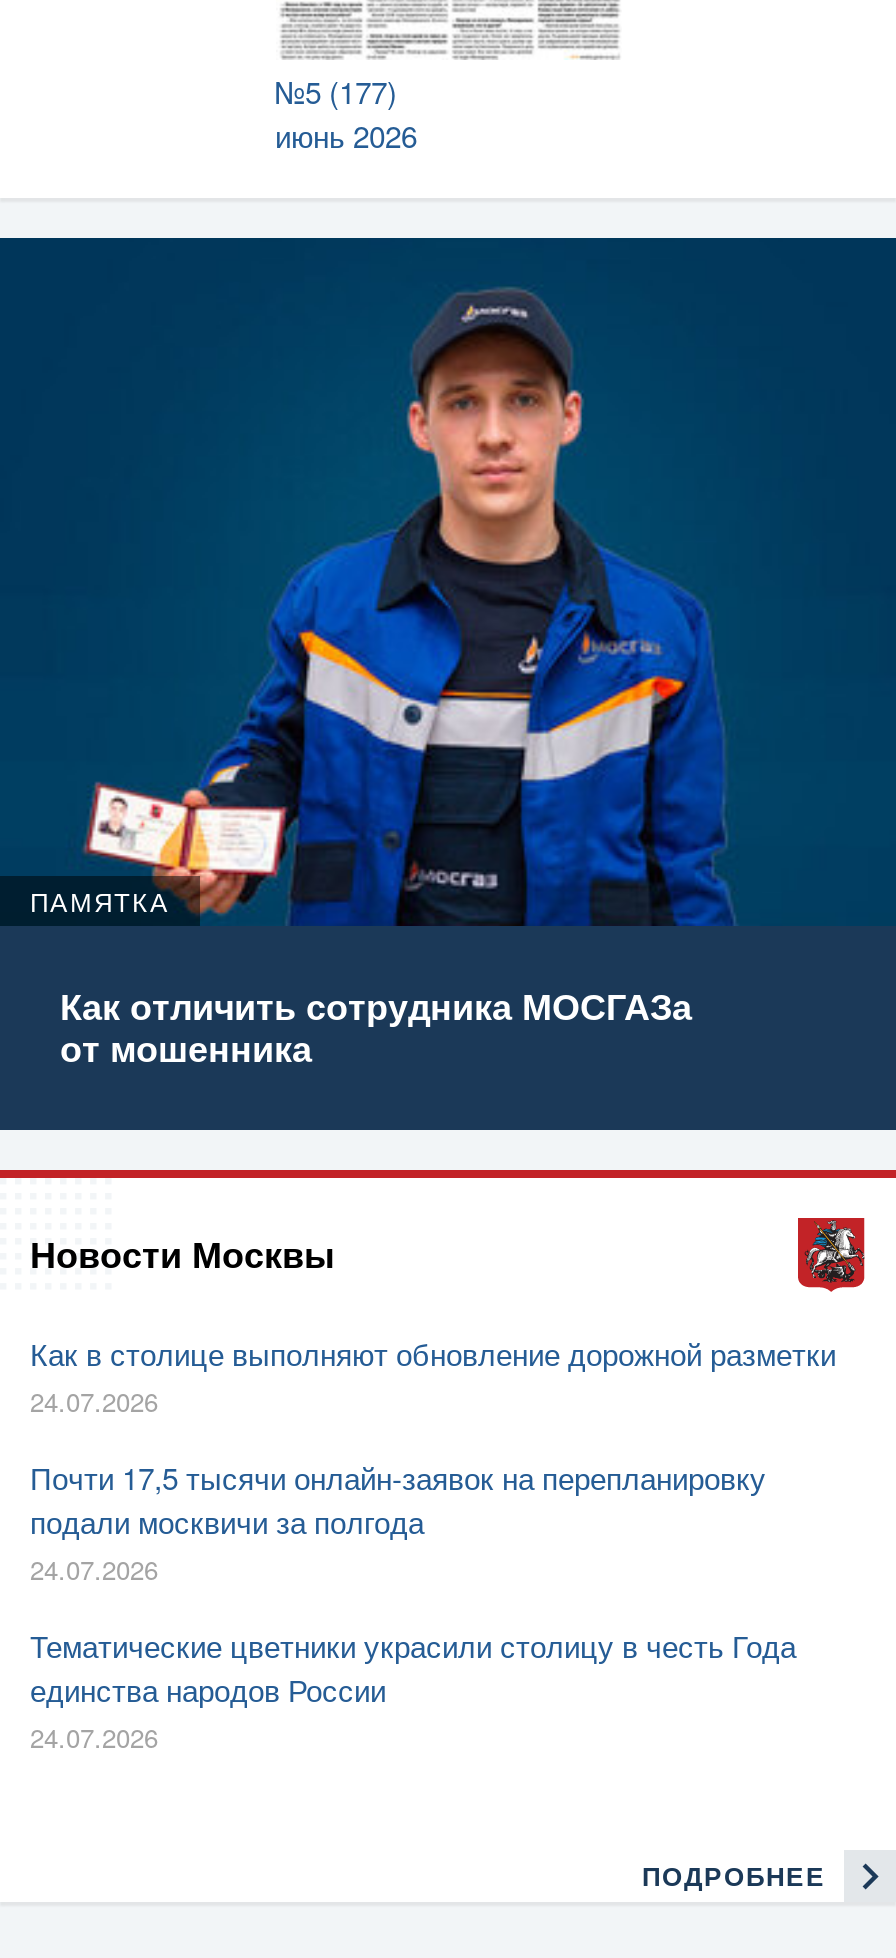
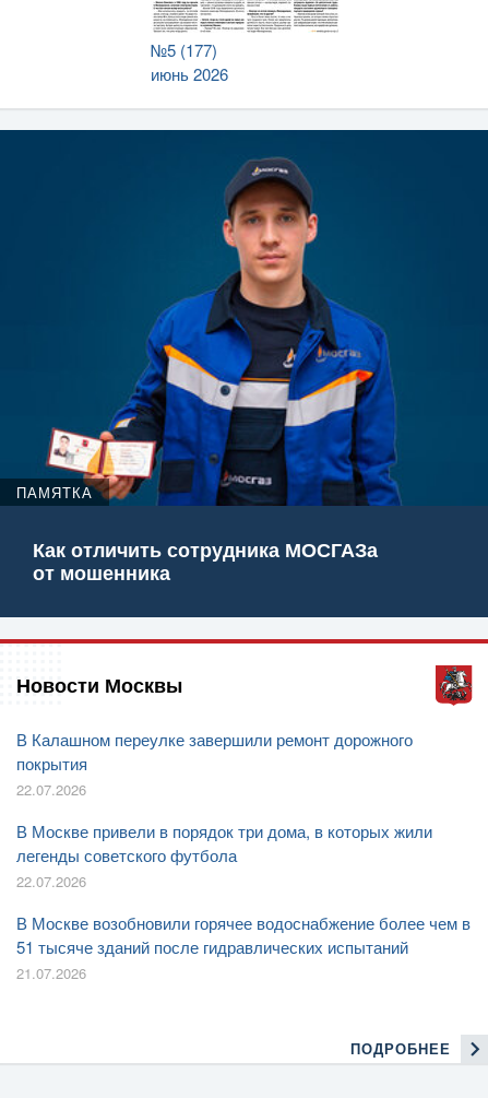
[30,1331,836,1419] Как в столице выполняют обновление дорожной разметки | 24.07.2026 -> [16,727,413,799] В Калашном переулке завершили ремонт дорожного | покрытия | 22.07.2026
[30,1455,766,1587] Почти 17,5 тысячи онлайн-заявок на перепланировку | подали москвичи за полгода | 24.07.2026 -> [16,819,432,891] В Москве привели в порядок три дома, в которых жили | легенды советского футбола | 22.07.2026
[30,1623,796,1755] Тематические цветники украсили столицу в честь Года | единства народов России | 24.07.2026 -> [16,911,471,983] В Москве возобновили горячее водоснабжение более чем в | 51 тысяче зданий после гидравлических испытаний | 21.07.2026

